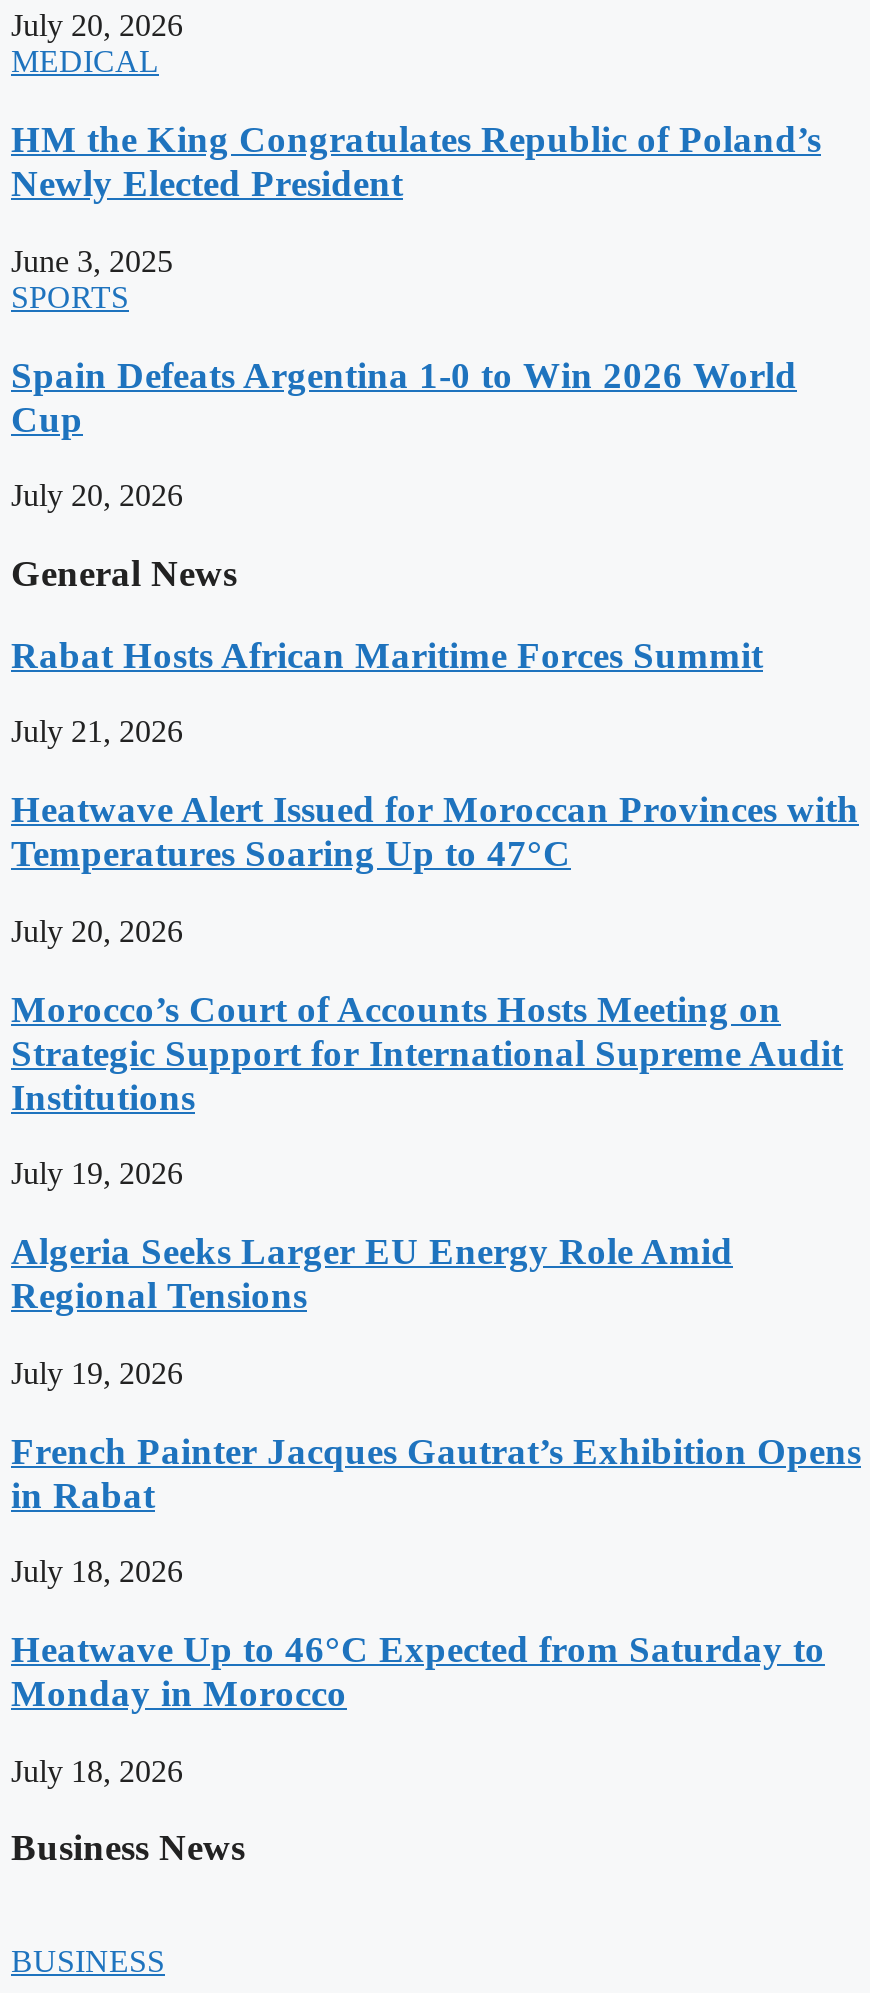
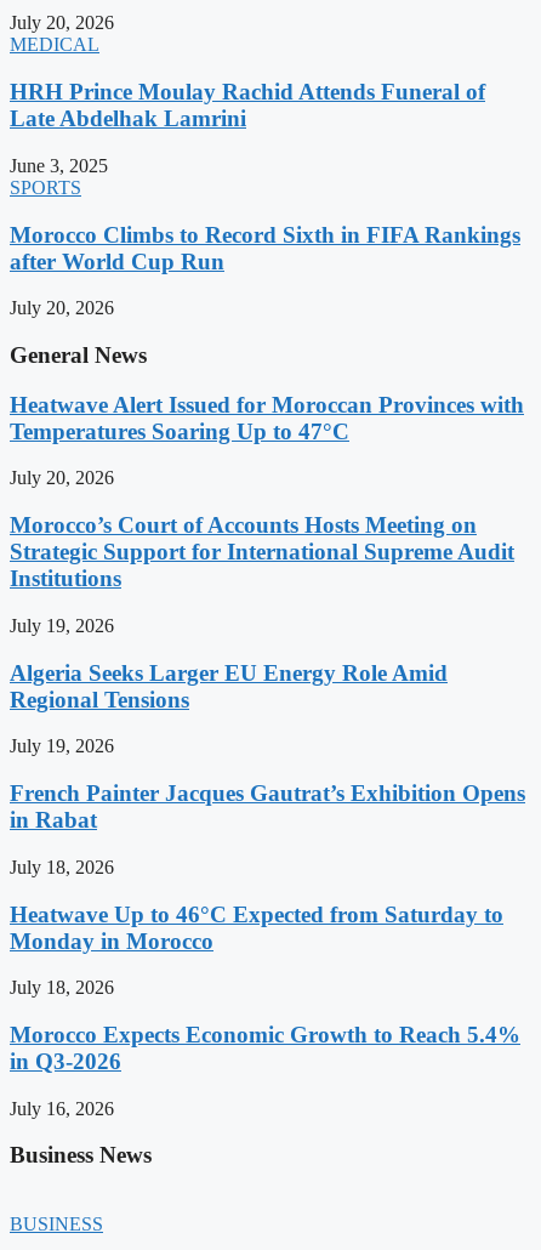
[11,118,821,204] HM the King Congratulates Republic of Poland’s | Newly Elected President -> [10,79,485,131] HRH Prince Moulay Rachid Attends Funeral of | Late Abdelhak Lamrini
[11,353,797,439] Spain Defeats Argentina 1-0 to Win 2026 World | Cup -> [10,222,520,274] Morocco Climbs to Record Sixth in FIFA Rankings | after World Cup Run
[11,634,763,749] Rabat Hosts African Maritime Forces Summit | July 21, 2026 -> none
moved [11,788,861,1787] -> [10,392,525,998]: Heatwave Alert Issued for Moroccan Provinces with | Temperatures Soaring Up to 47°C | July 20, 2026 | ... | Monday in Morocco | July 18, 2026
none -> [10,1022,520,1119] Morocco Expects Economic Growth to Reach 5.4% | in Q3-2026 | July 16, 2026

